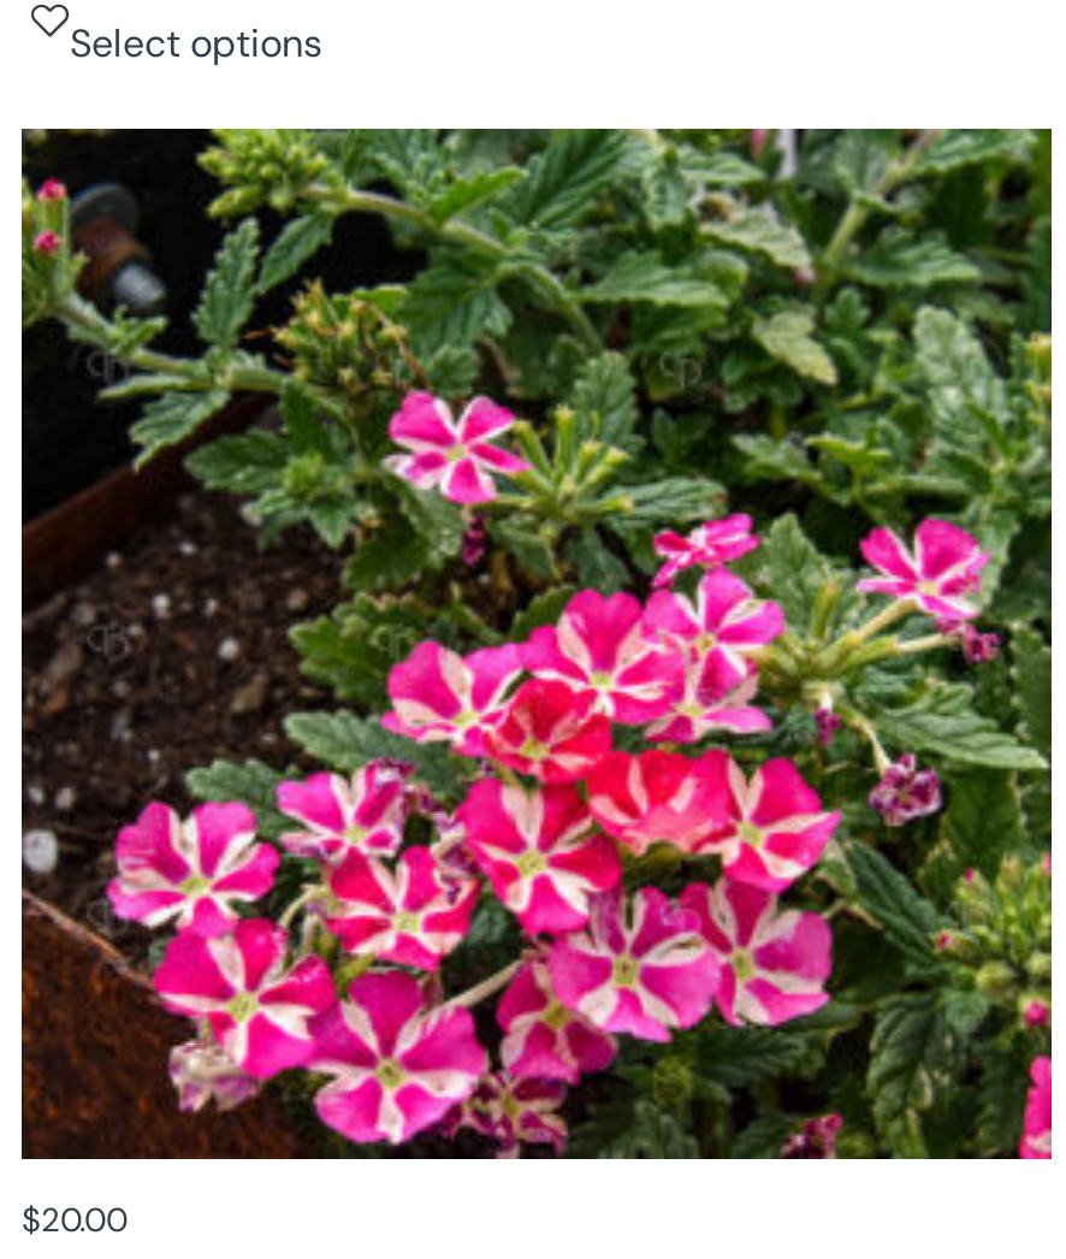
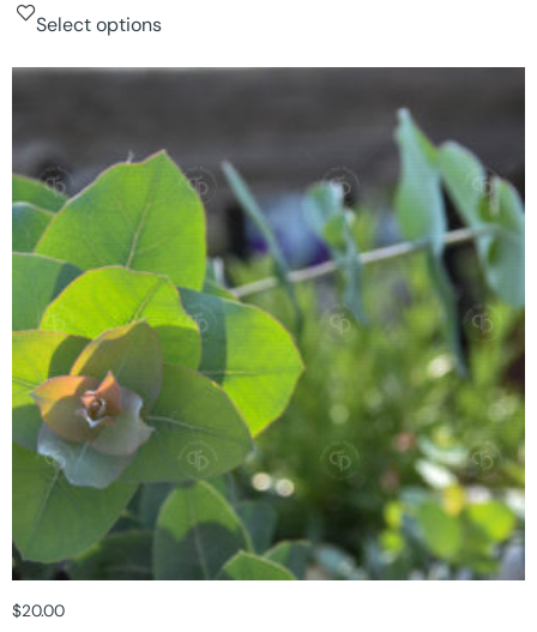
[19,126,1054,1162] [image] -> [11,67,526,582] [image]

